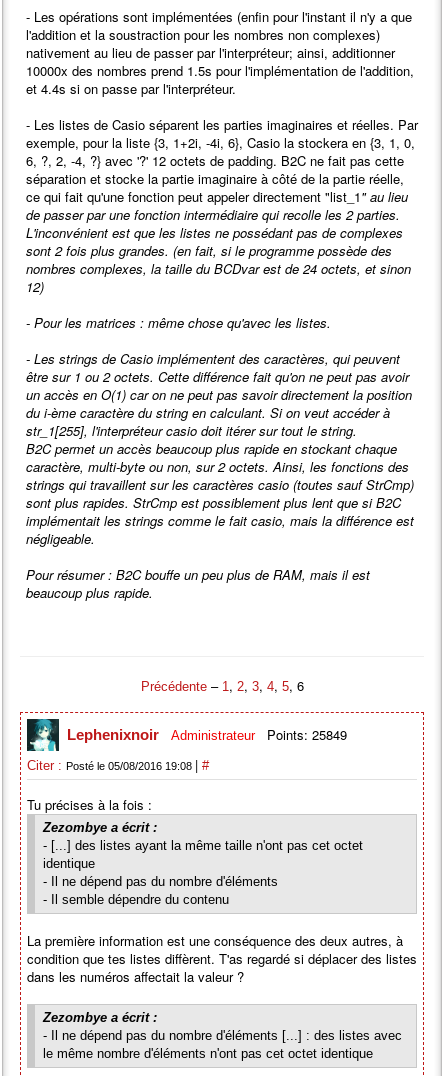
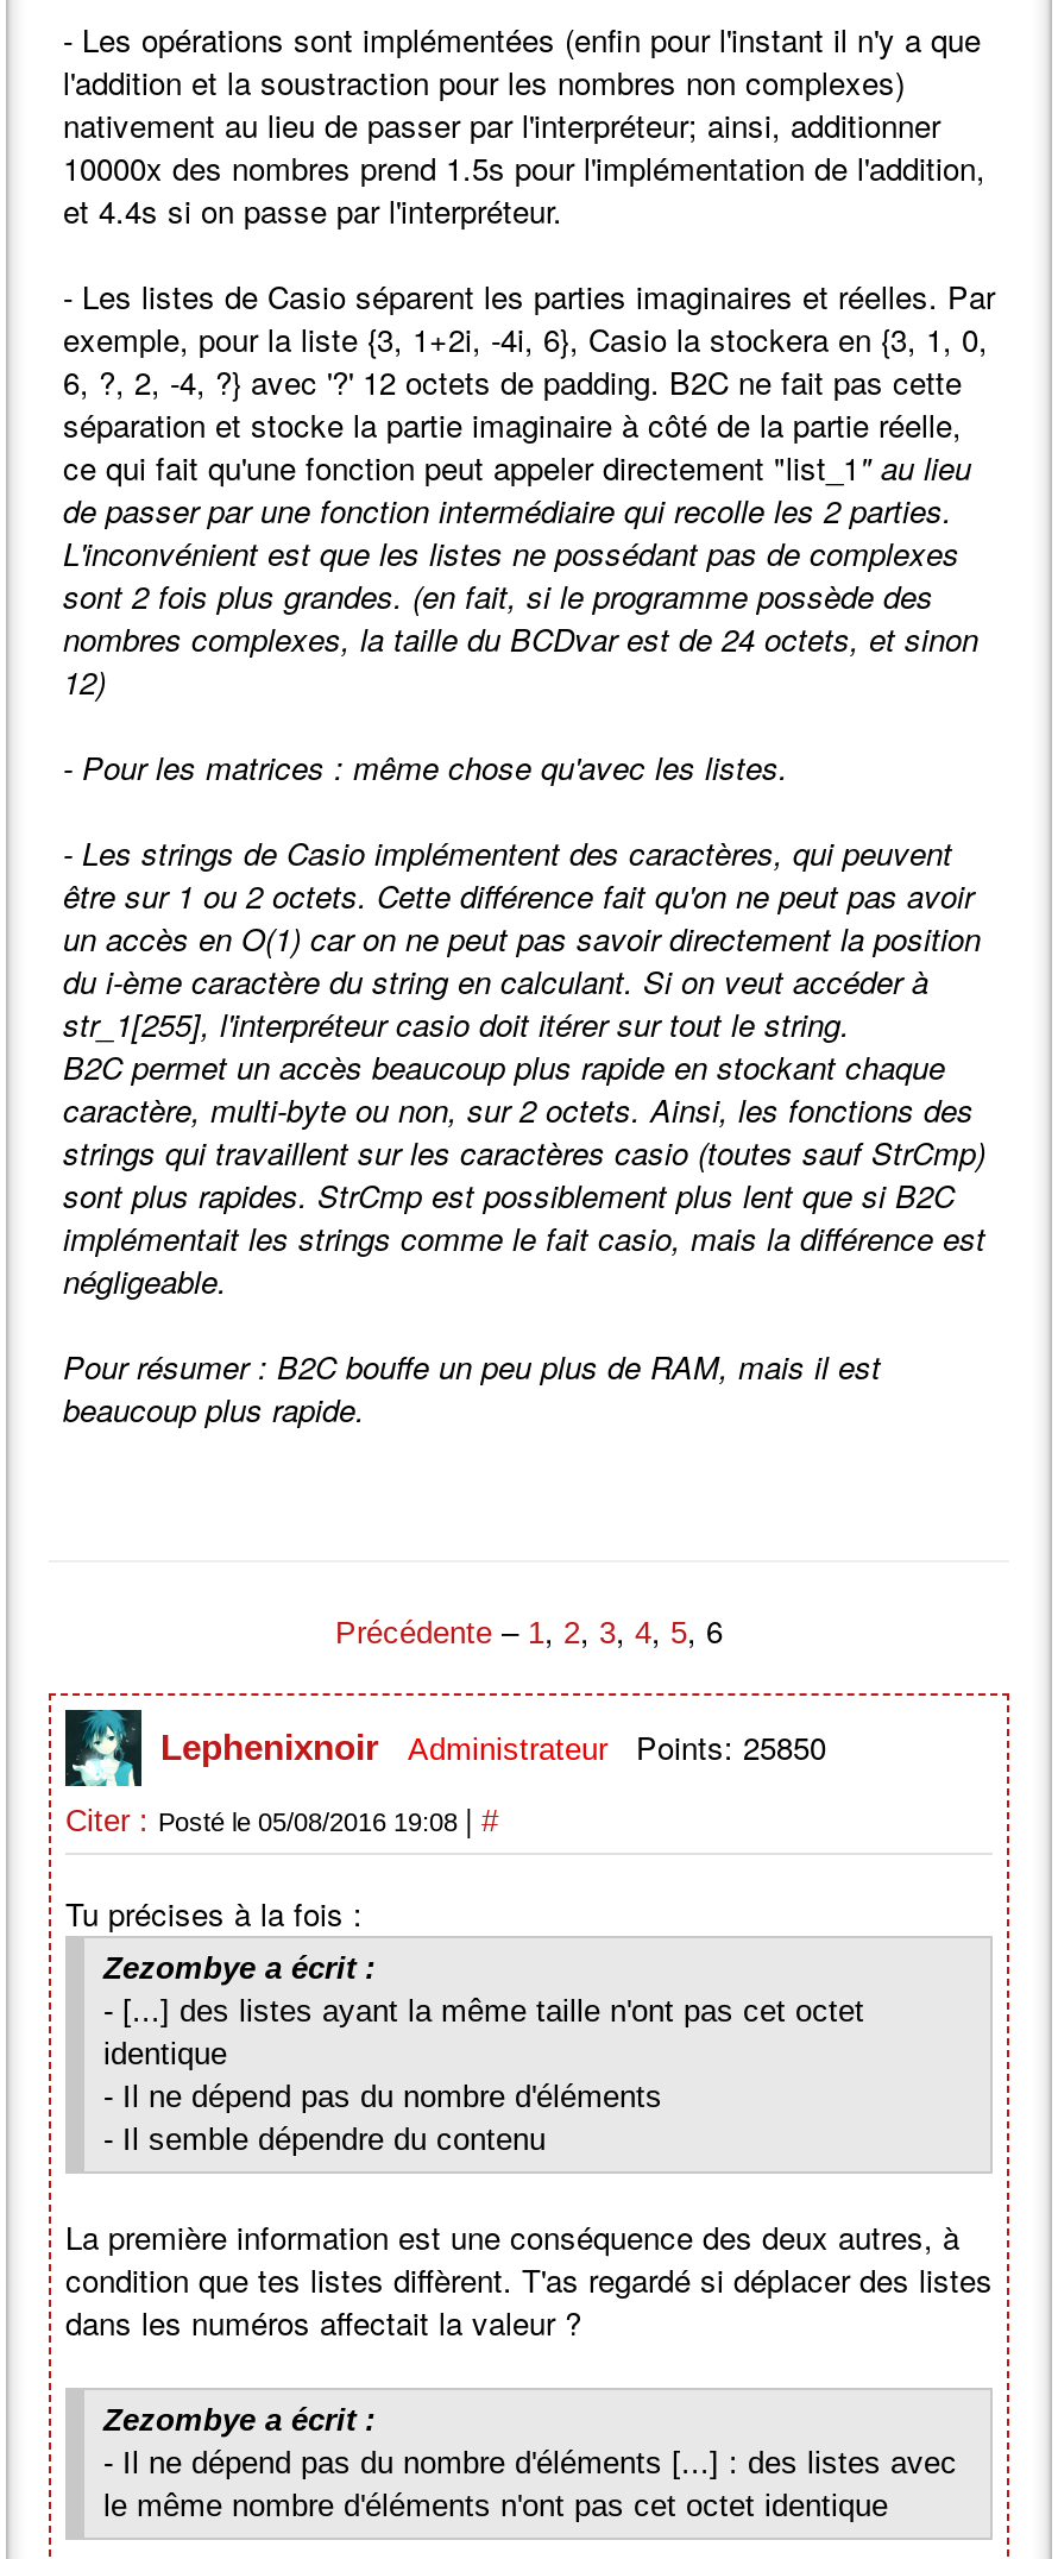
[67,725,347,744] Lephenixnoir Administrateur Points: 25849 -> [160,1724,826,1770] Lephenixnoir Administrateur Points: 25850

